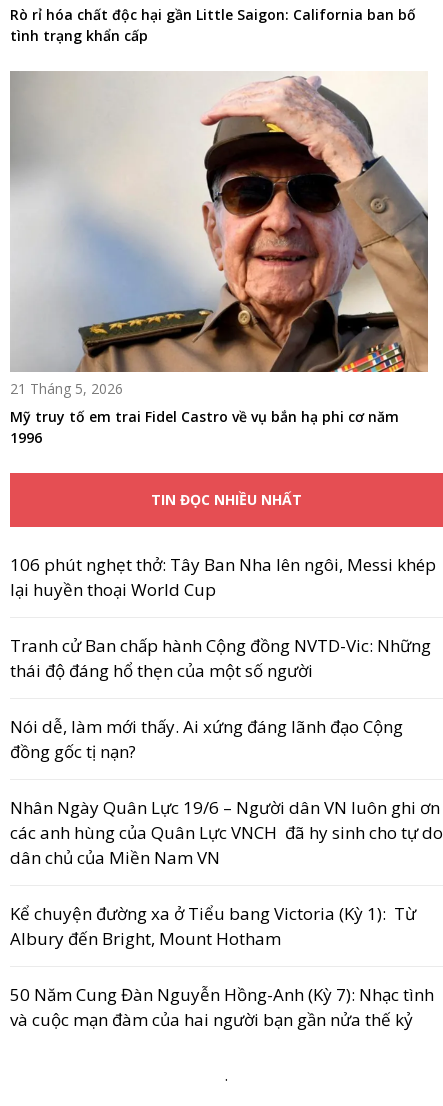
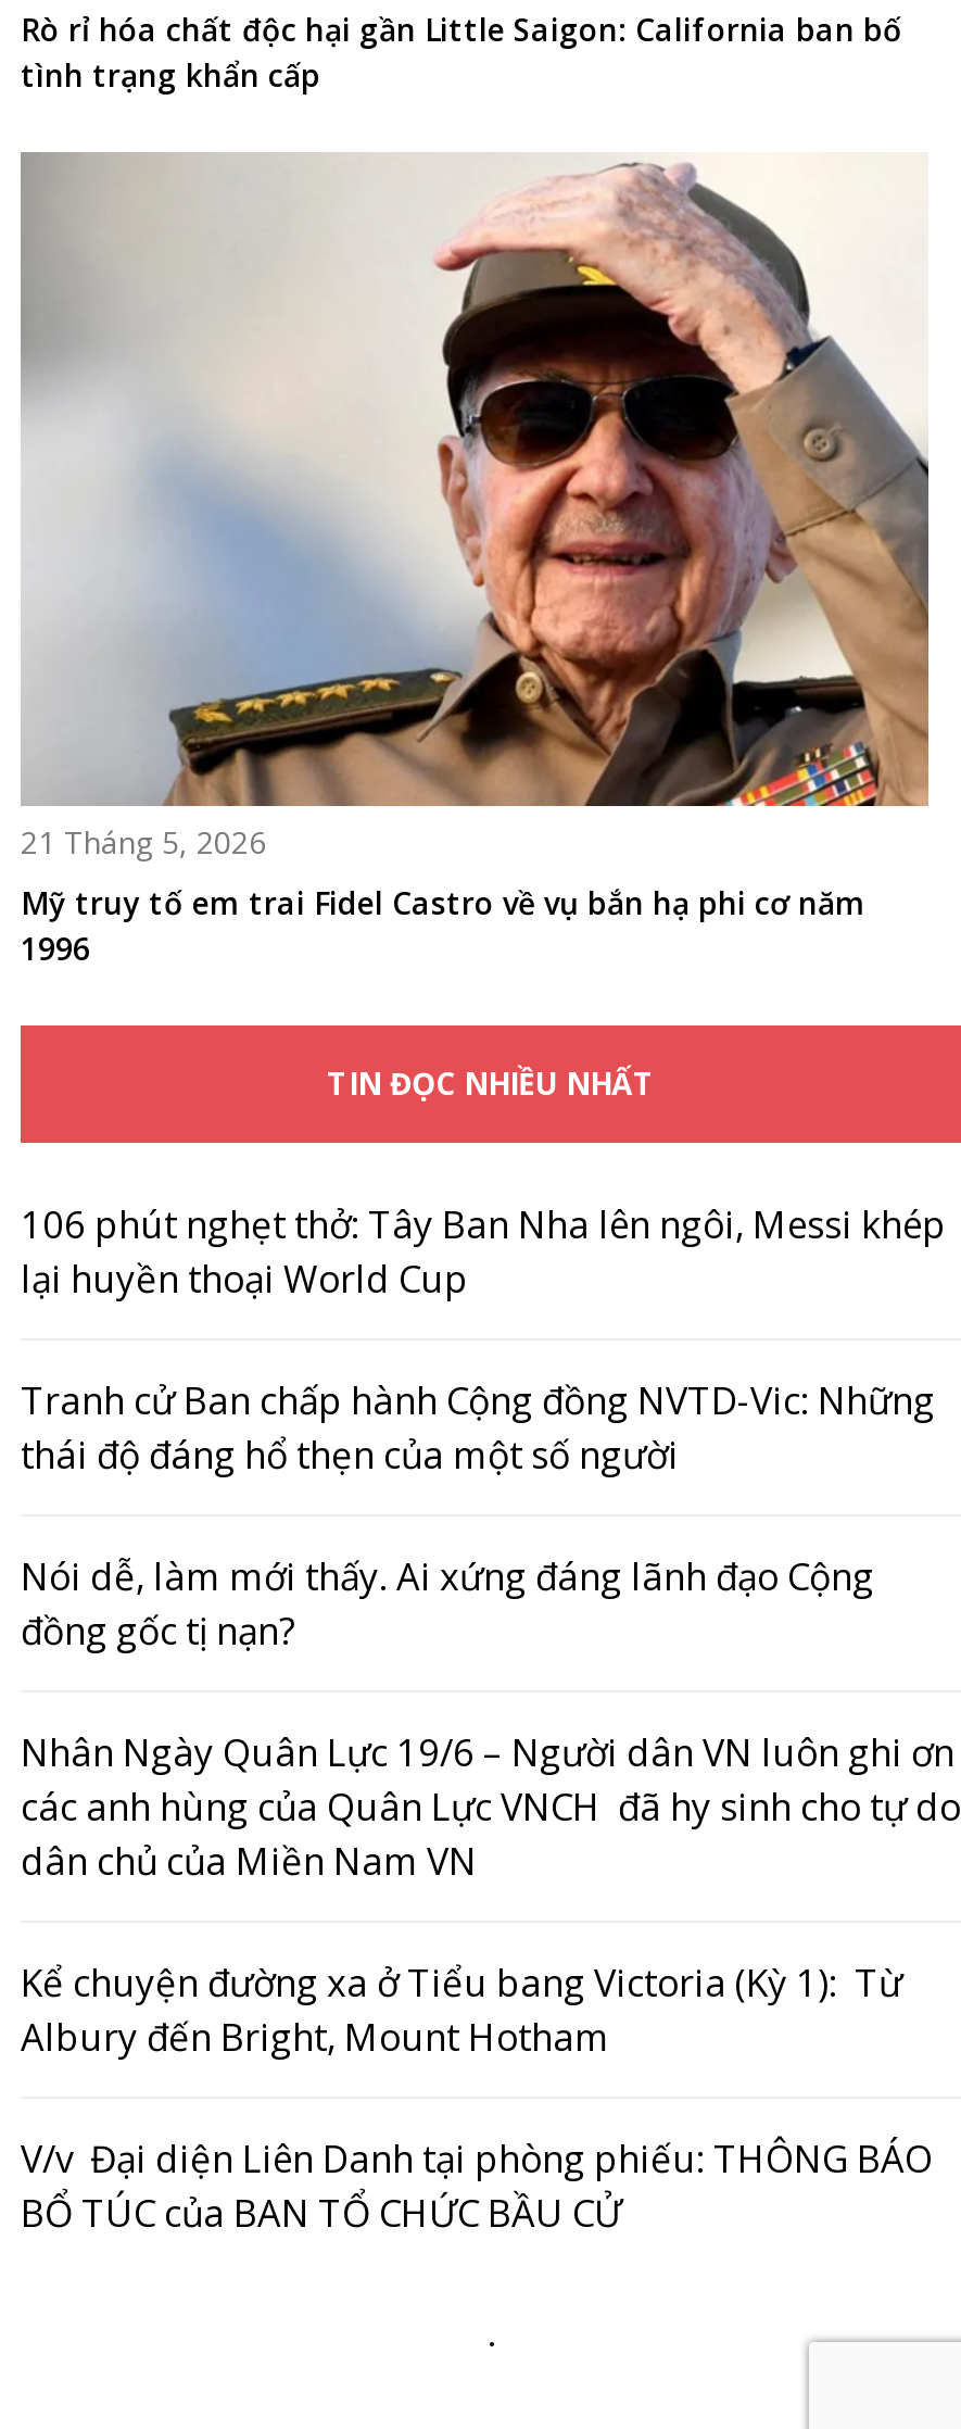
[10,983,434,1031] 50 Năm Cung Đàn Nguyễn Hồng-Anh (Kỳ 7): Nhạc tình | và cuộc mạn đàm của hai người bạn gần nửa thế kỷ -> [21,2134,933,2238] V/v Đại diện Liên Danh tại phòng phiếu: THÔNG BÁO | BỔ TÚC của BAN TỔ CHỨC BẦU CỬ

